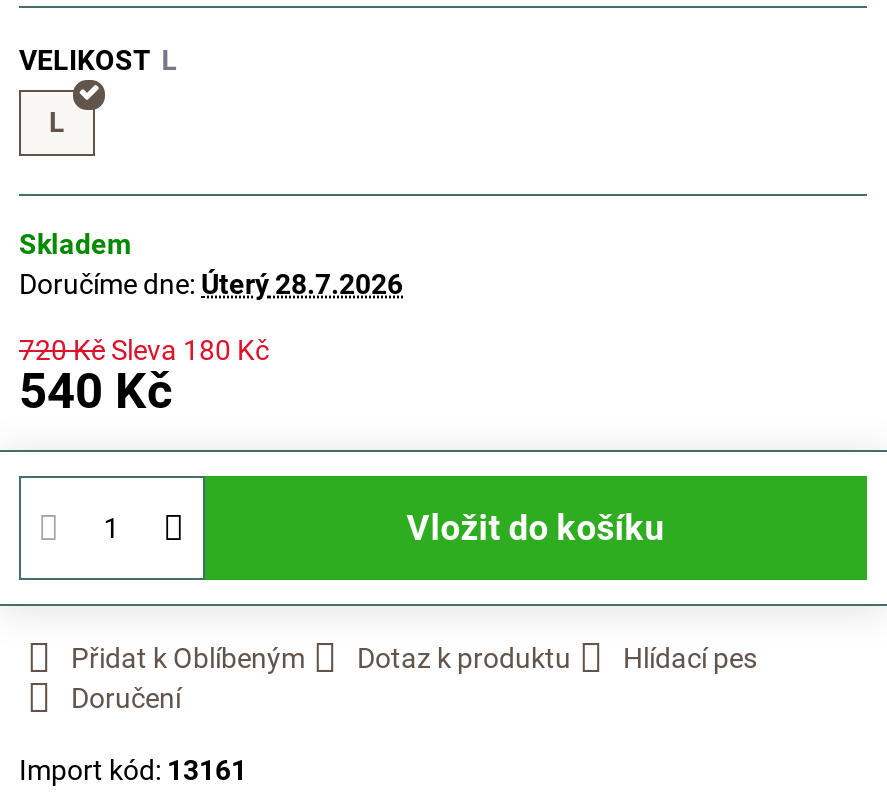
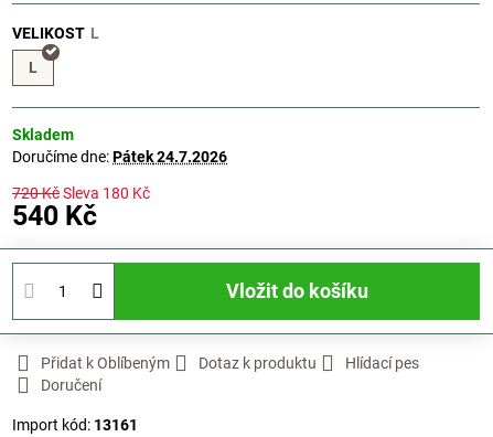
[19,269,403,301] Doručíme dne: Úterý 28.7.2026 -> [12,148,227,166] Doručíme dne: Pátek 24.7.2026

